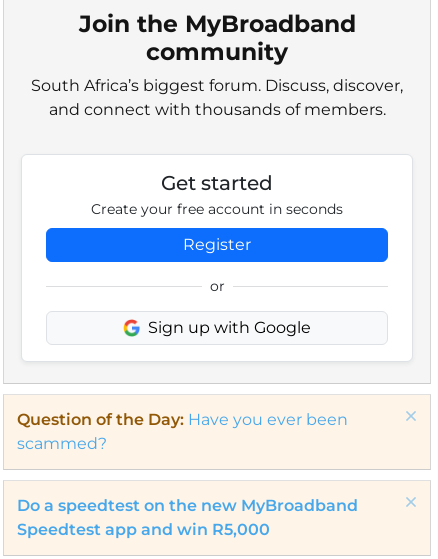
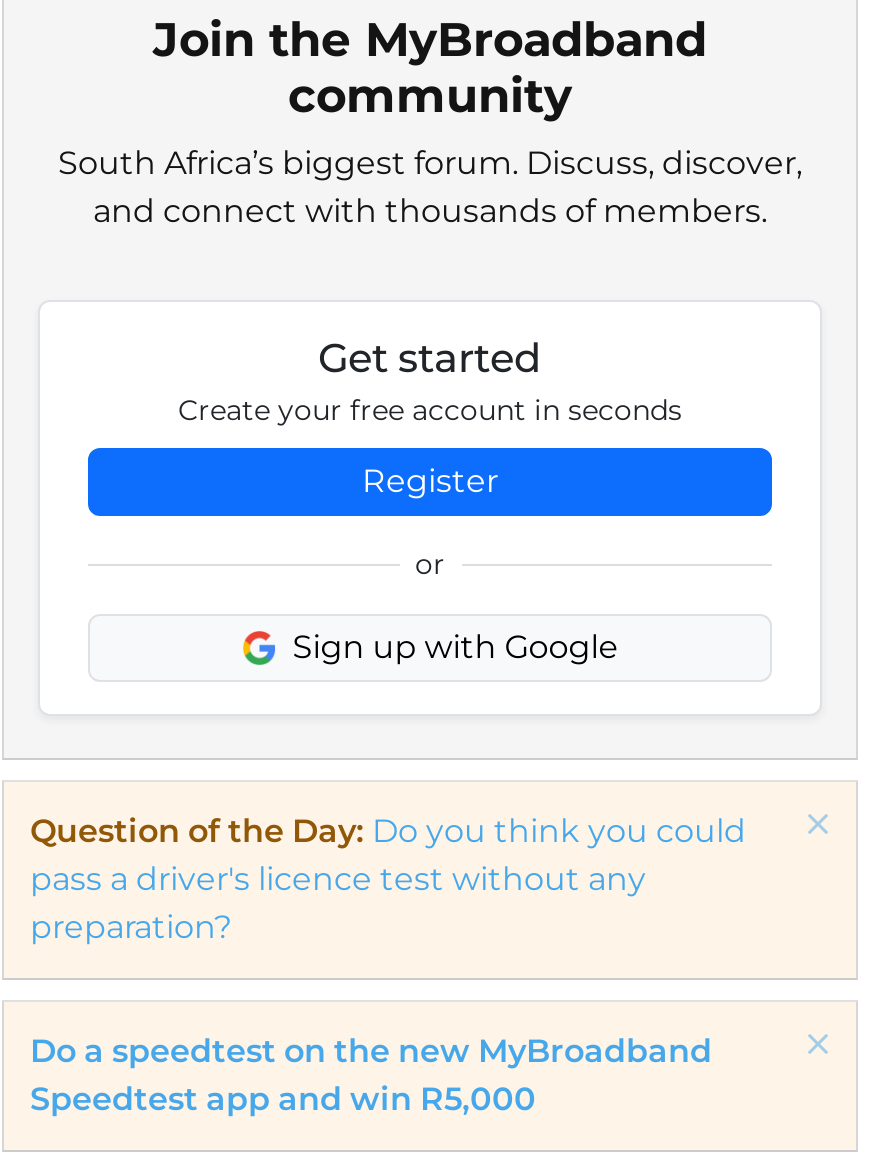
[17,410,348,453] Question of the Day: Have you ever been | scammed? -> [30,812,746,946] Question of the Day: Do you think you could | pass a driver's licence test without any | preparation?

